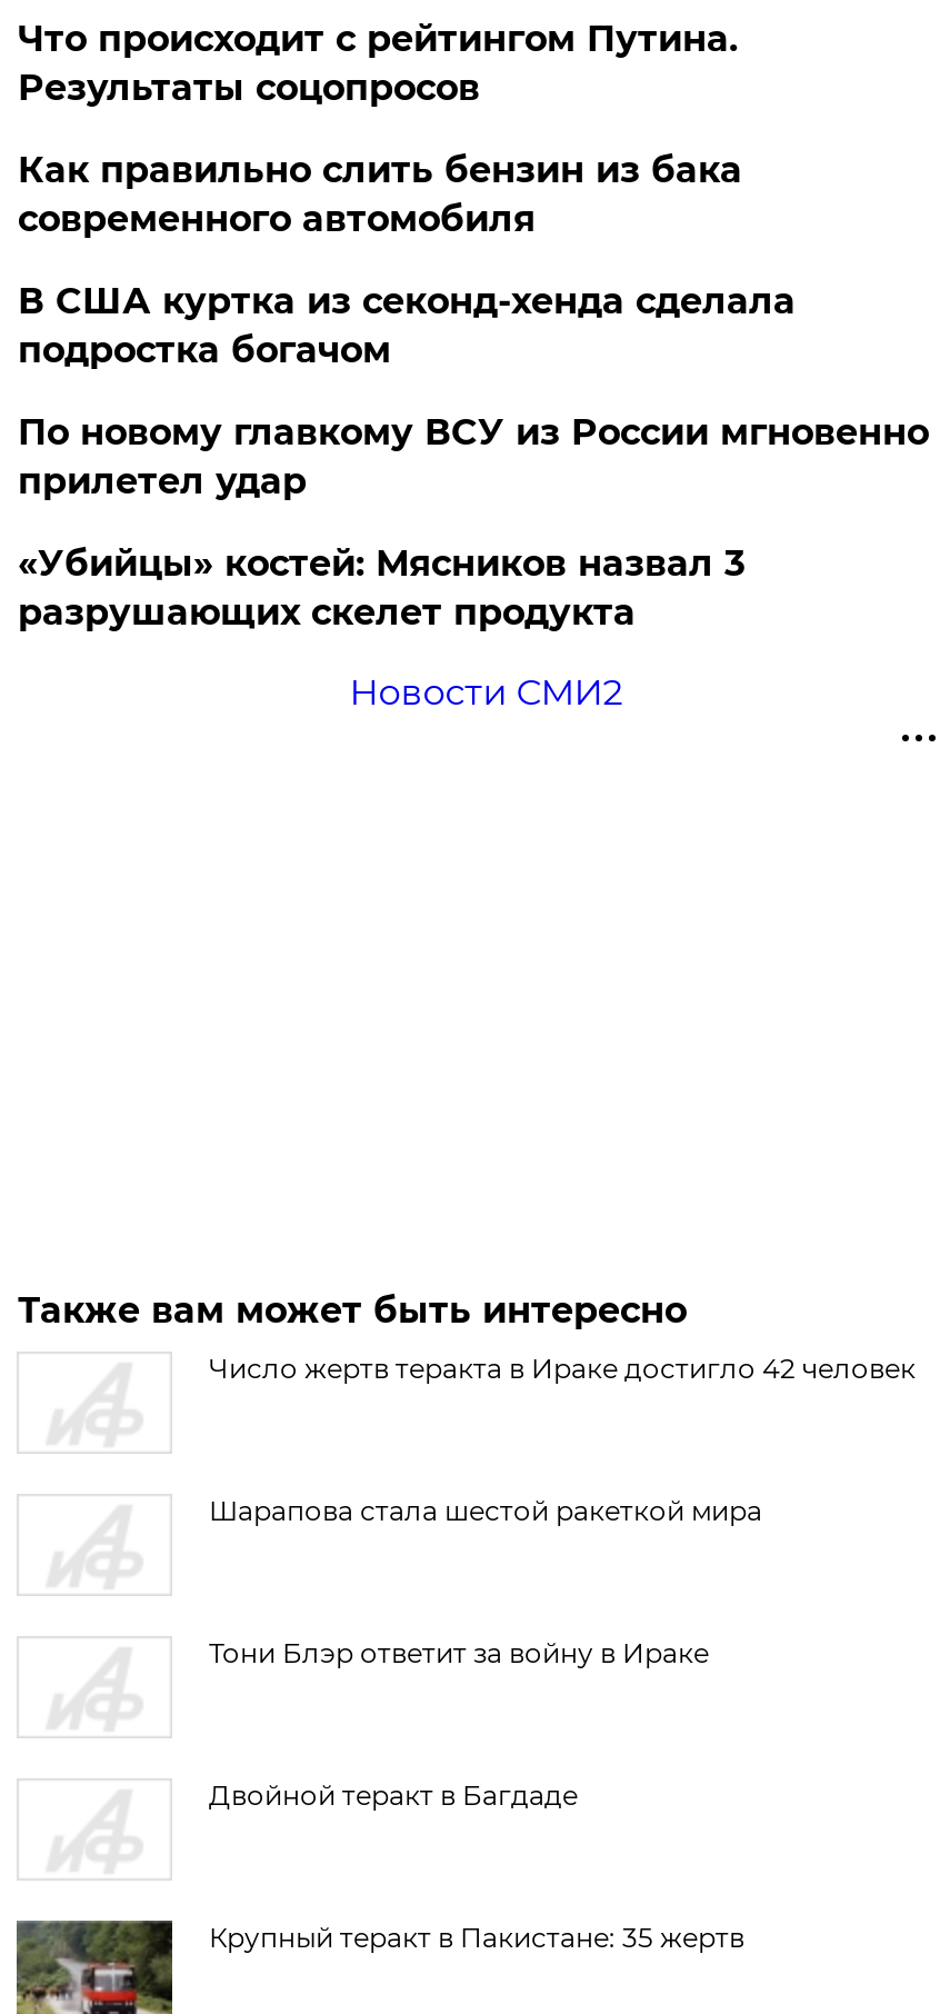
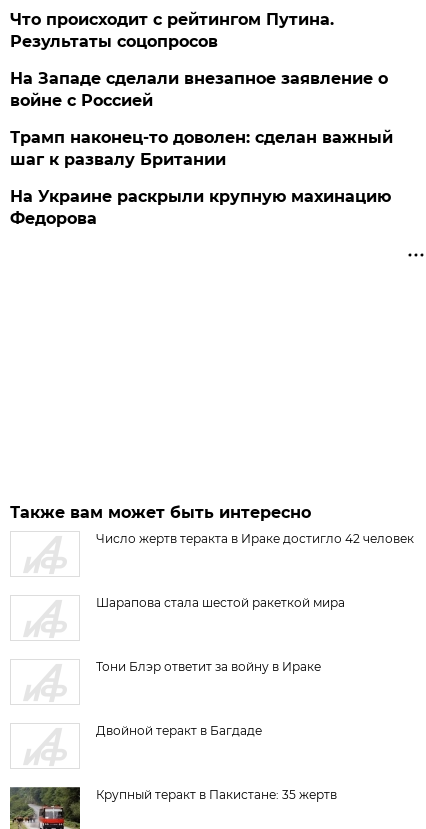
[18,149,929,714] Как правильно слить бензин из бака | современного автомобиля | В США куртка из секонд-хенда сделала | подростка богачом | По новому главкому ВСУ из России мгновенно | прилетел удар | «Убийцы» костей: Мясников назвал 3 | разрушающих скелет продукта | Новости СМИ2 -> [10,69,393,228] На Западе сделали внезапное заявление о | войне с Россией | Трамп наконец-то доволен: сделан важный | шаг к развалу Британии | На Украине раскрыли крупную махинацию | Федорова

